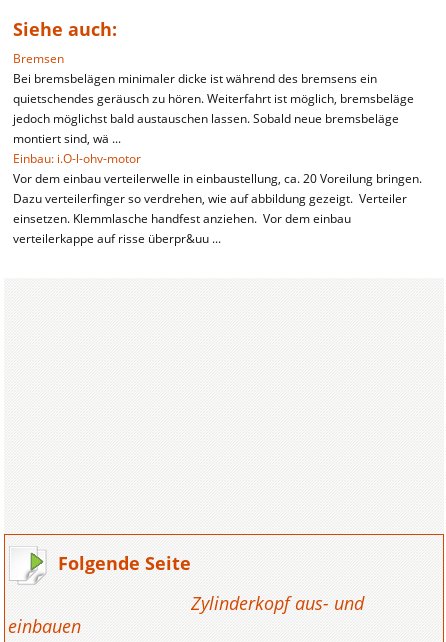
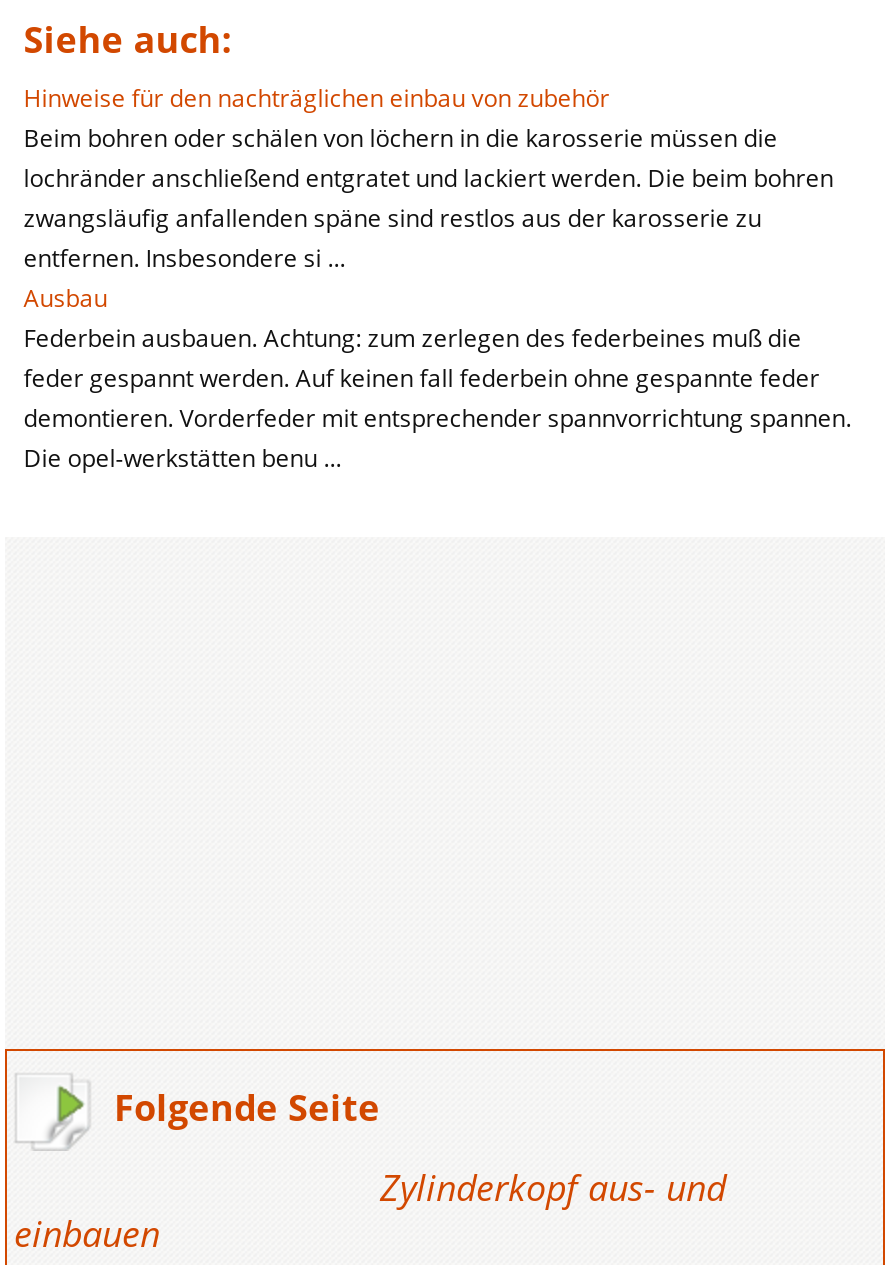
[13,50,422,247] Bremsen | Bei bremsbelägen minimaler dicke ist während des bremsens ein | quietschendes geräusch zu hören. Weiterfahrt ist möglich, bremsbeläge | jedoch möglichst bald austauschen lassen. Sobald neue bremsbeläge | montiert sind, wä ... | Einbau: i.O-l-ohv-motor | Vor dem einbau verteilerwelle in einbaustellung, ca. 20 Voreilung bringen. | Dazu verteilerfinger so verdrehen, wie auf abbildung gezeigt. Verteiler | einsetzen. Klemmlasche handfest anziehen. Vor dem einbau | verteilerkappe auf risse überpr&uu ... -> [23,81,851,475] Hinweise für den nachträglichen einbau von zubehör | Beim bohren oder schälen von löchern in die karosserie müssen die | lochränder anschließend entgratet und lackiert werden. Die beim bohren | zwangsläufig anfallenden späne sind restlos aus der karosserie zu | entfernen. Insbesondere si ... | Ausbau | Federbein ausbauen. Achtung: zum zerlegen des federbeines muß die | feder gespannt werden. Auf keinen fall federbein ohne gespannte feder | demontieren. Vorderfeder mit entsprechender spannvorrichtung spannen. | Die opel-werkstätten benu ...

